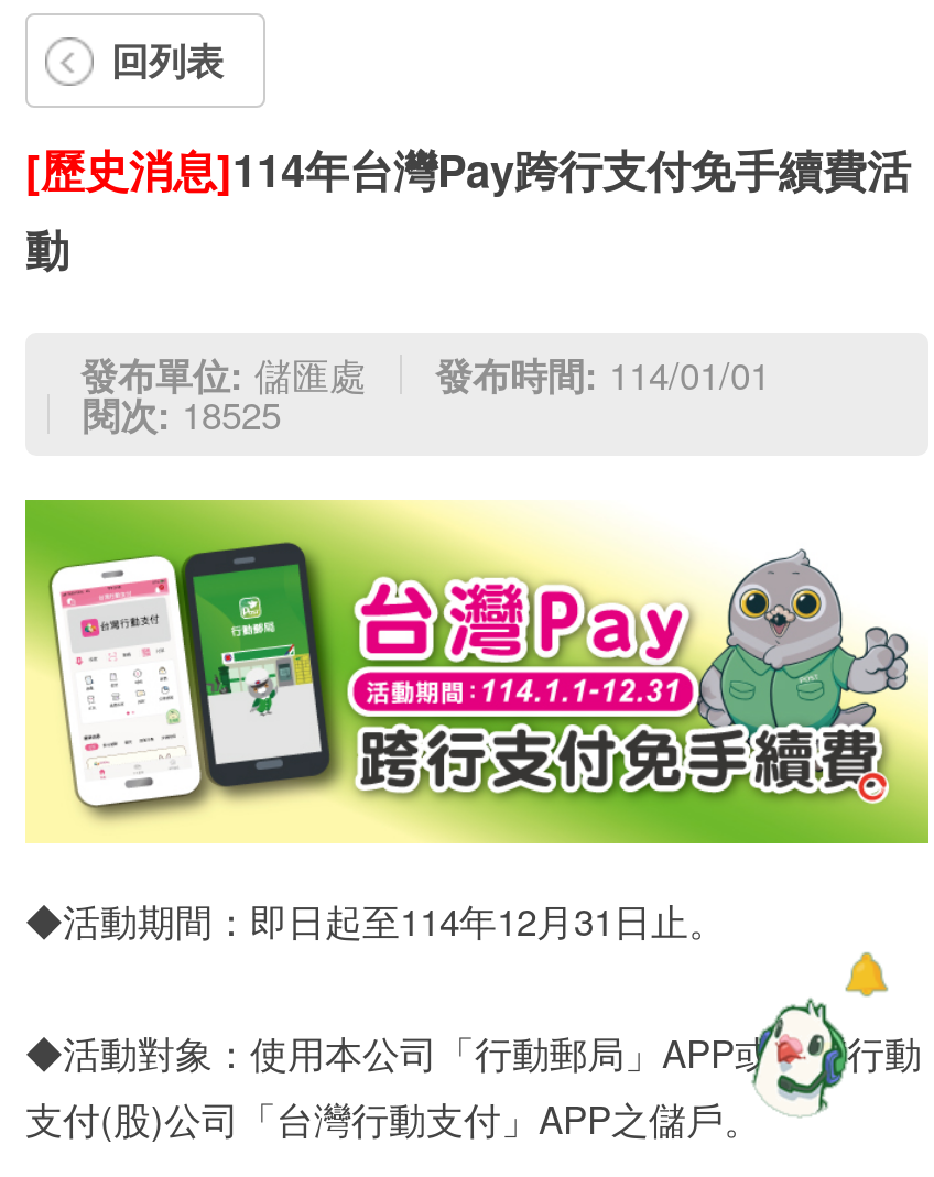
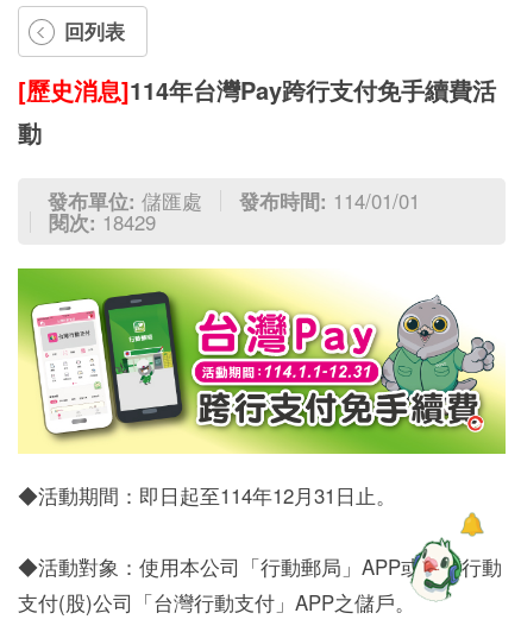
[83,388,281,440] 閱次: 18525 -> [49,208,156,236] 閱次: 18429

